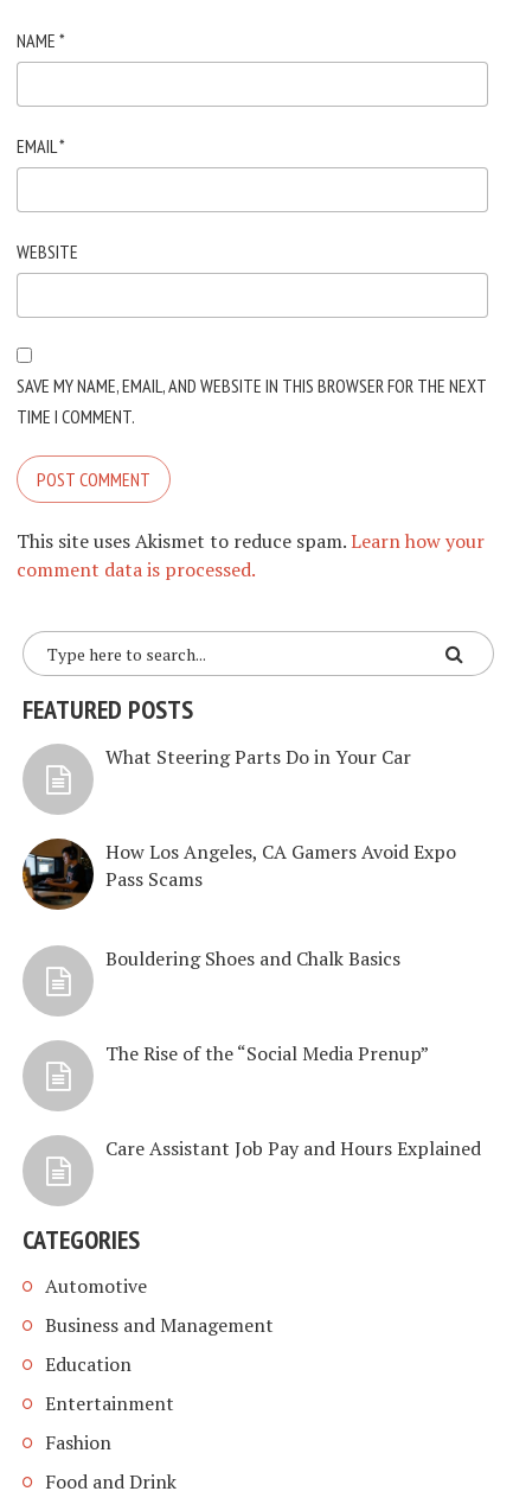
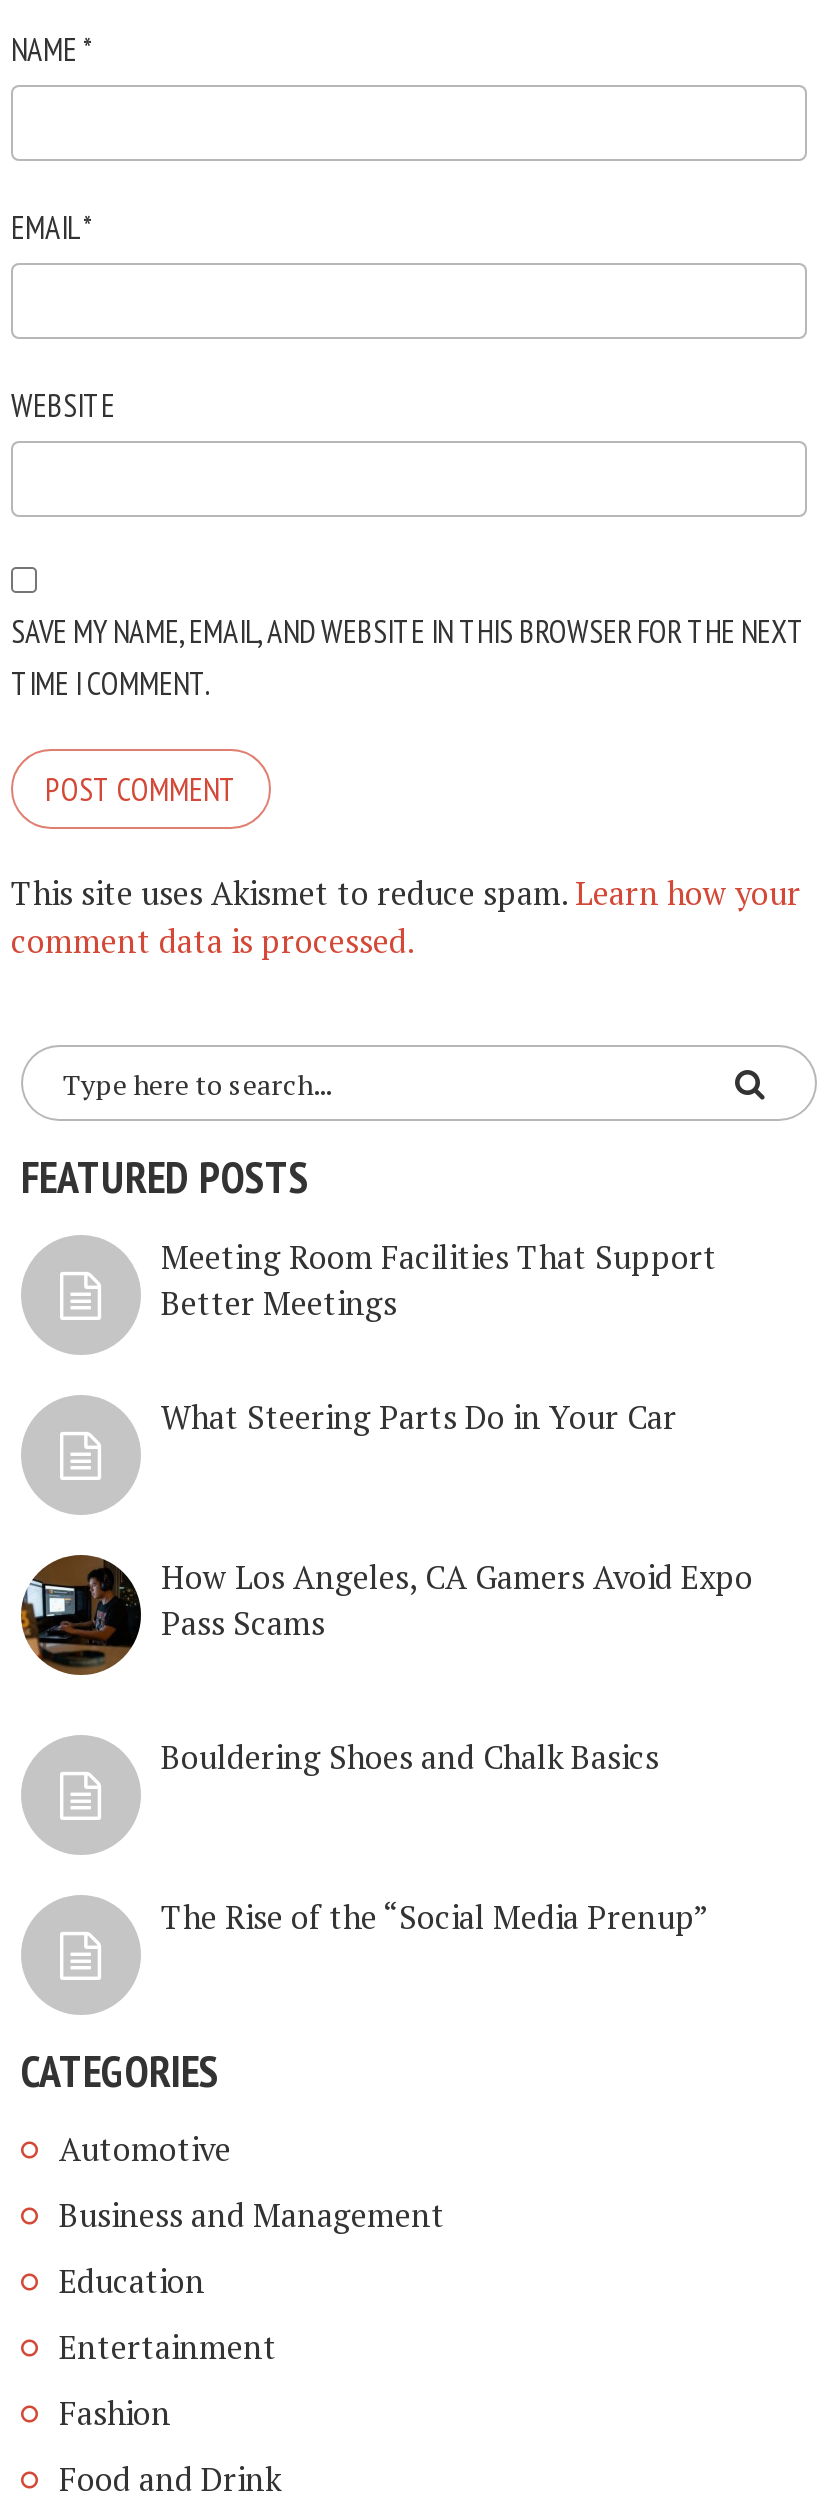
none -> [161,1234,717,1324] Meeting Room Facilities That Support | Better Meetings
moved [20,743,456,1066] -> [17,1394,753,1938]: [image] | What Steering Parts Do in Your Car | How Los Angeles, CA Gamers Avoid Expo | Pass Scams | Bouldering Shoes and Chalk Basics | The Rise of the “Social Media Prenup”
[105,1135,481,1161] Care Assistant Job Pay and Hours Explained -> none

